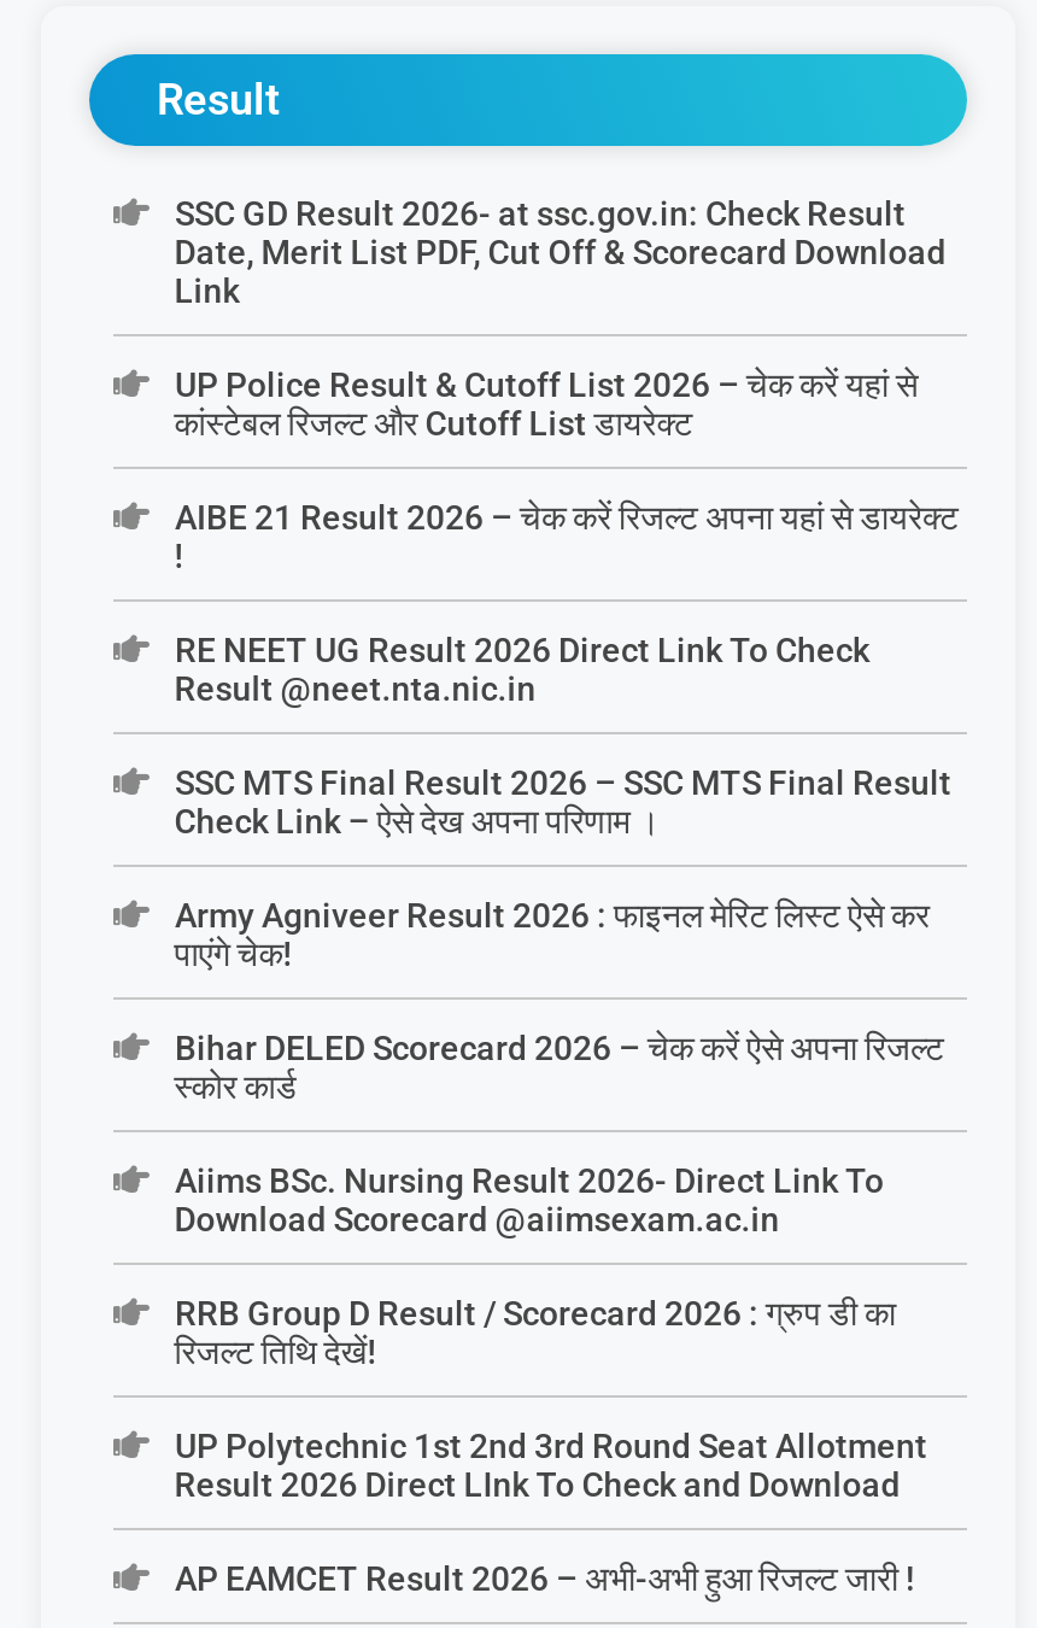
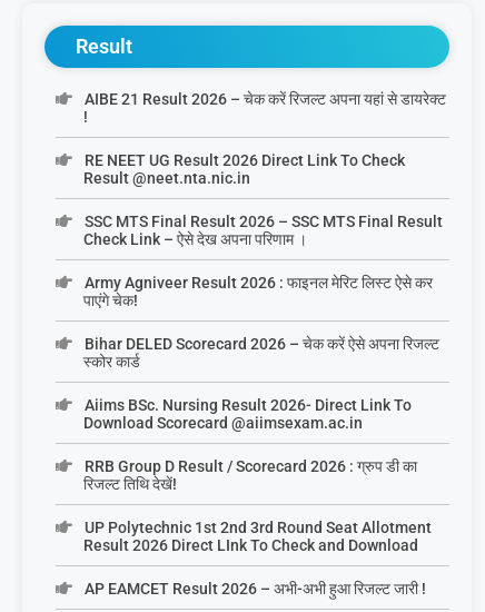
[174,194,946,443] SSC GD Result 2026- at ssc.gov.in: Check Result | Date, Merit List PDF, Cut Off & Scorecard Download | Link | UP Police Result & Cutoff List 2026 – चेक करें यहां से | कांस्टेबल रिजल्ट और Cutoff List डायरेक्ट -> none

